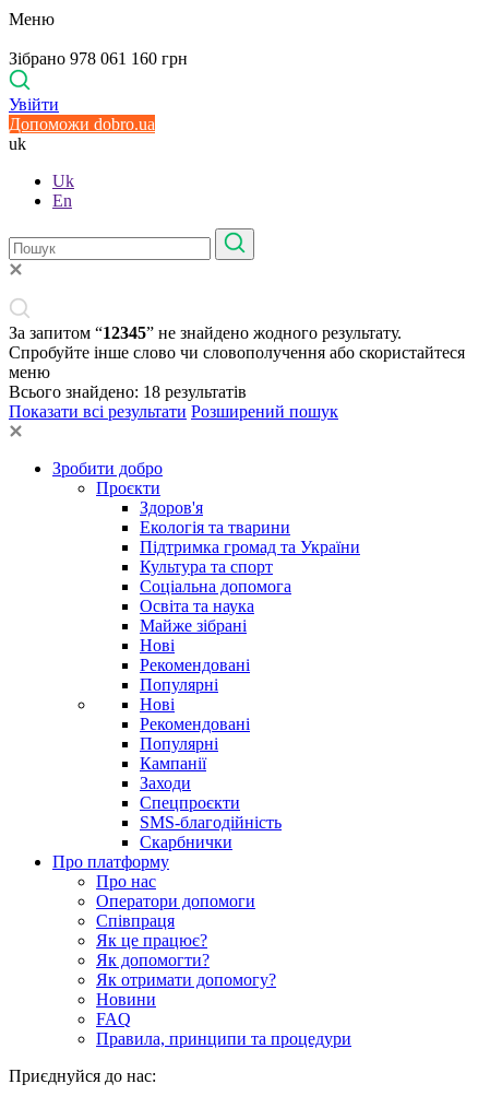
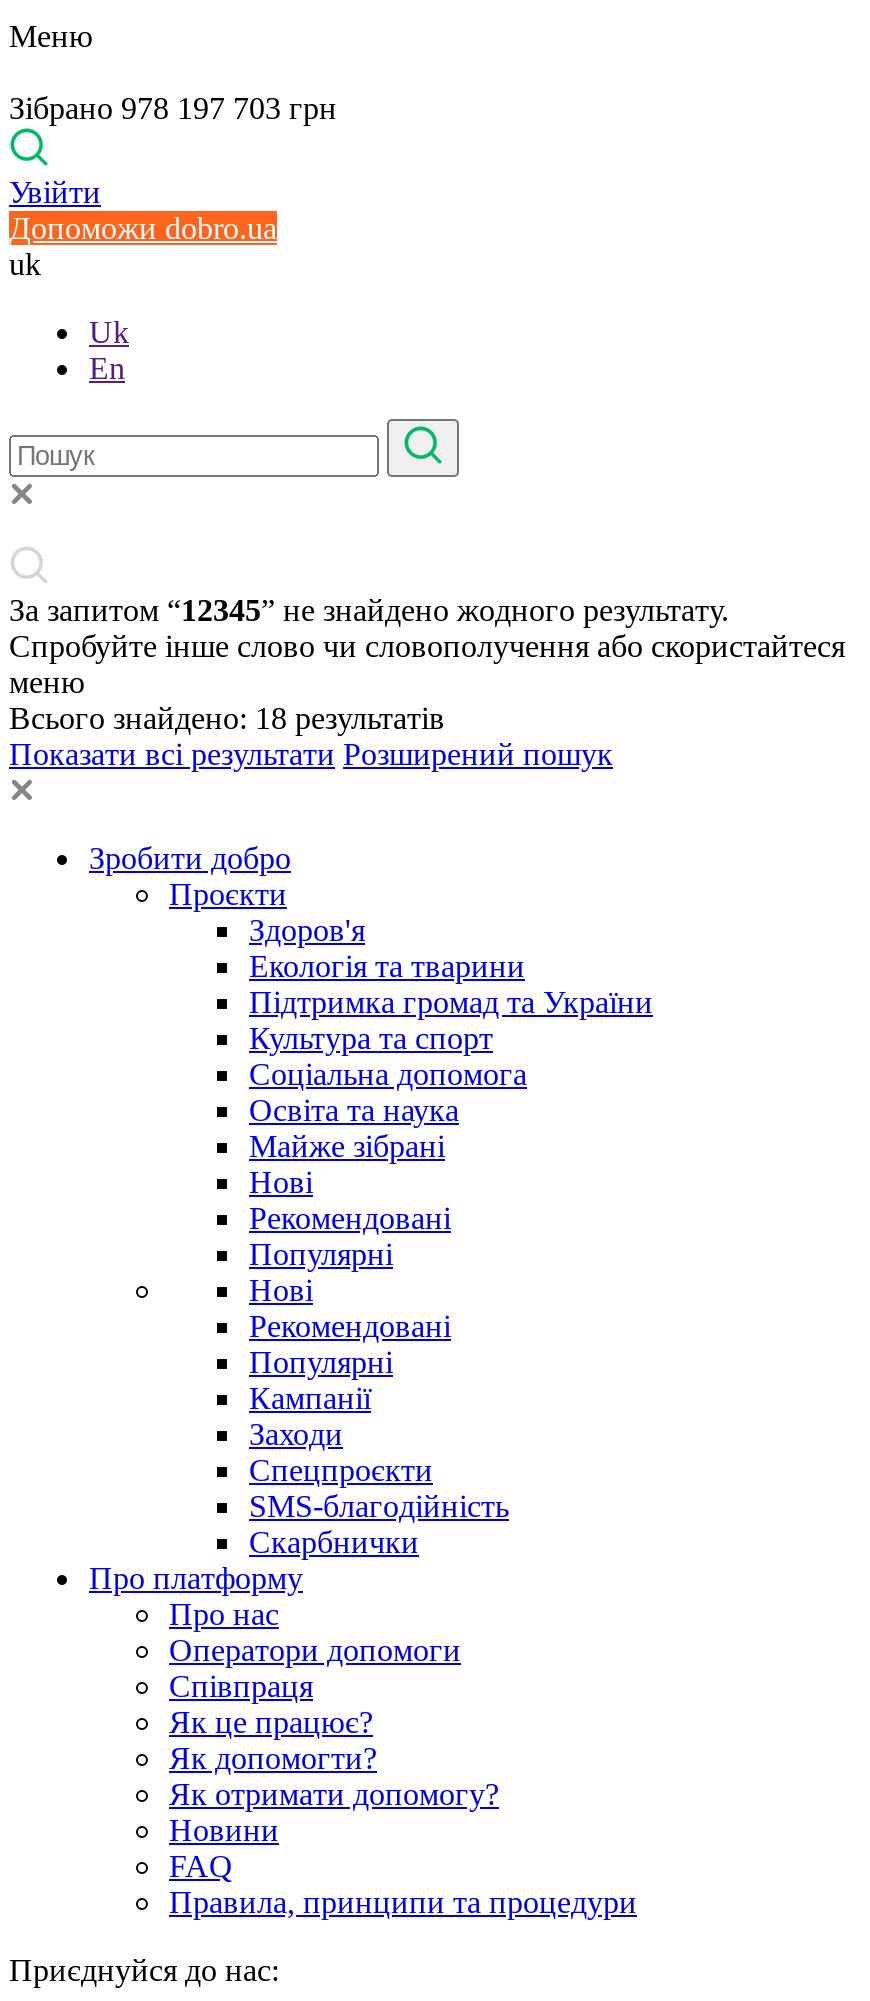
[9,49,188,68] Зібрано 978 061 160 грн -> [9,91,337,125] Зібрано 978 197 703 грн

